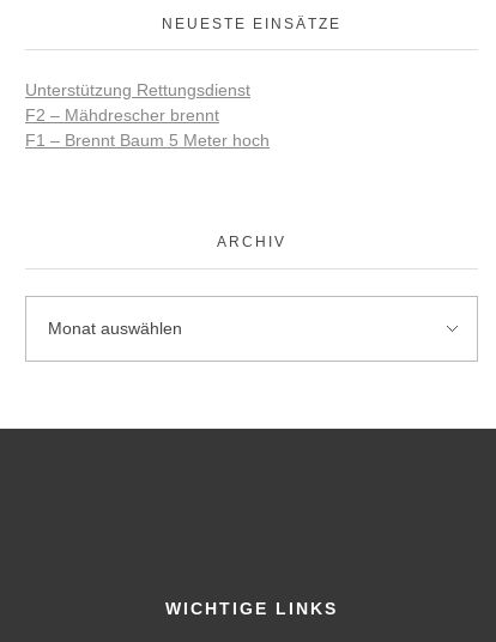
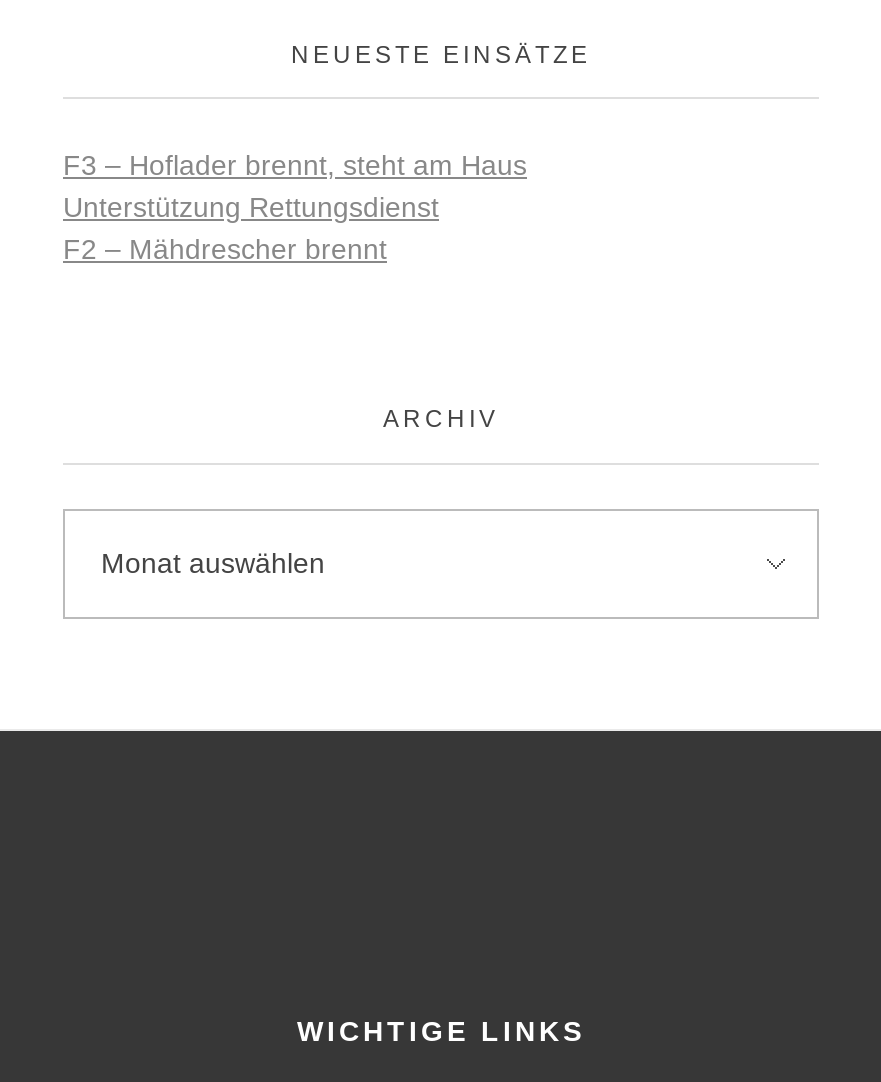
none -> [63,149,527,181] F3 – Hoflader brennt, steht am Haus
moved [25,80,250,125] -> [63,191,439,265]: Unterstützung Rettungsdienst | F2 – Mähdrescher brennt
[25,131,270,150] F1 – Brennt Baum 5 Meter hoch -> none

